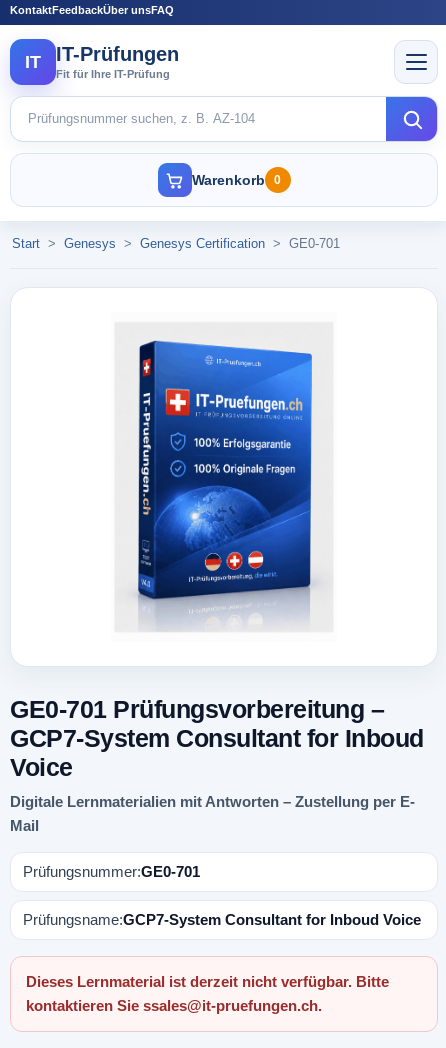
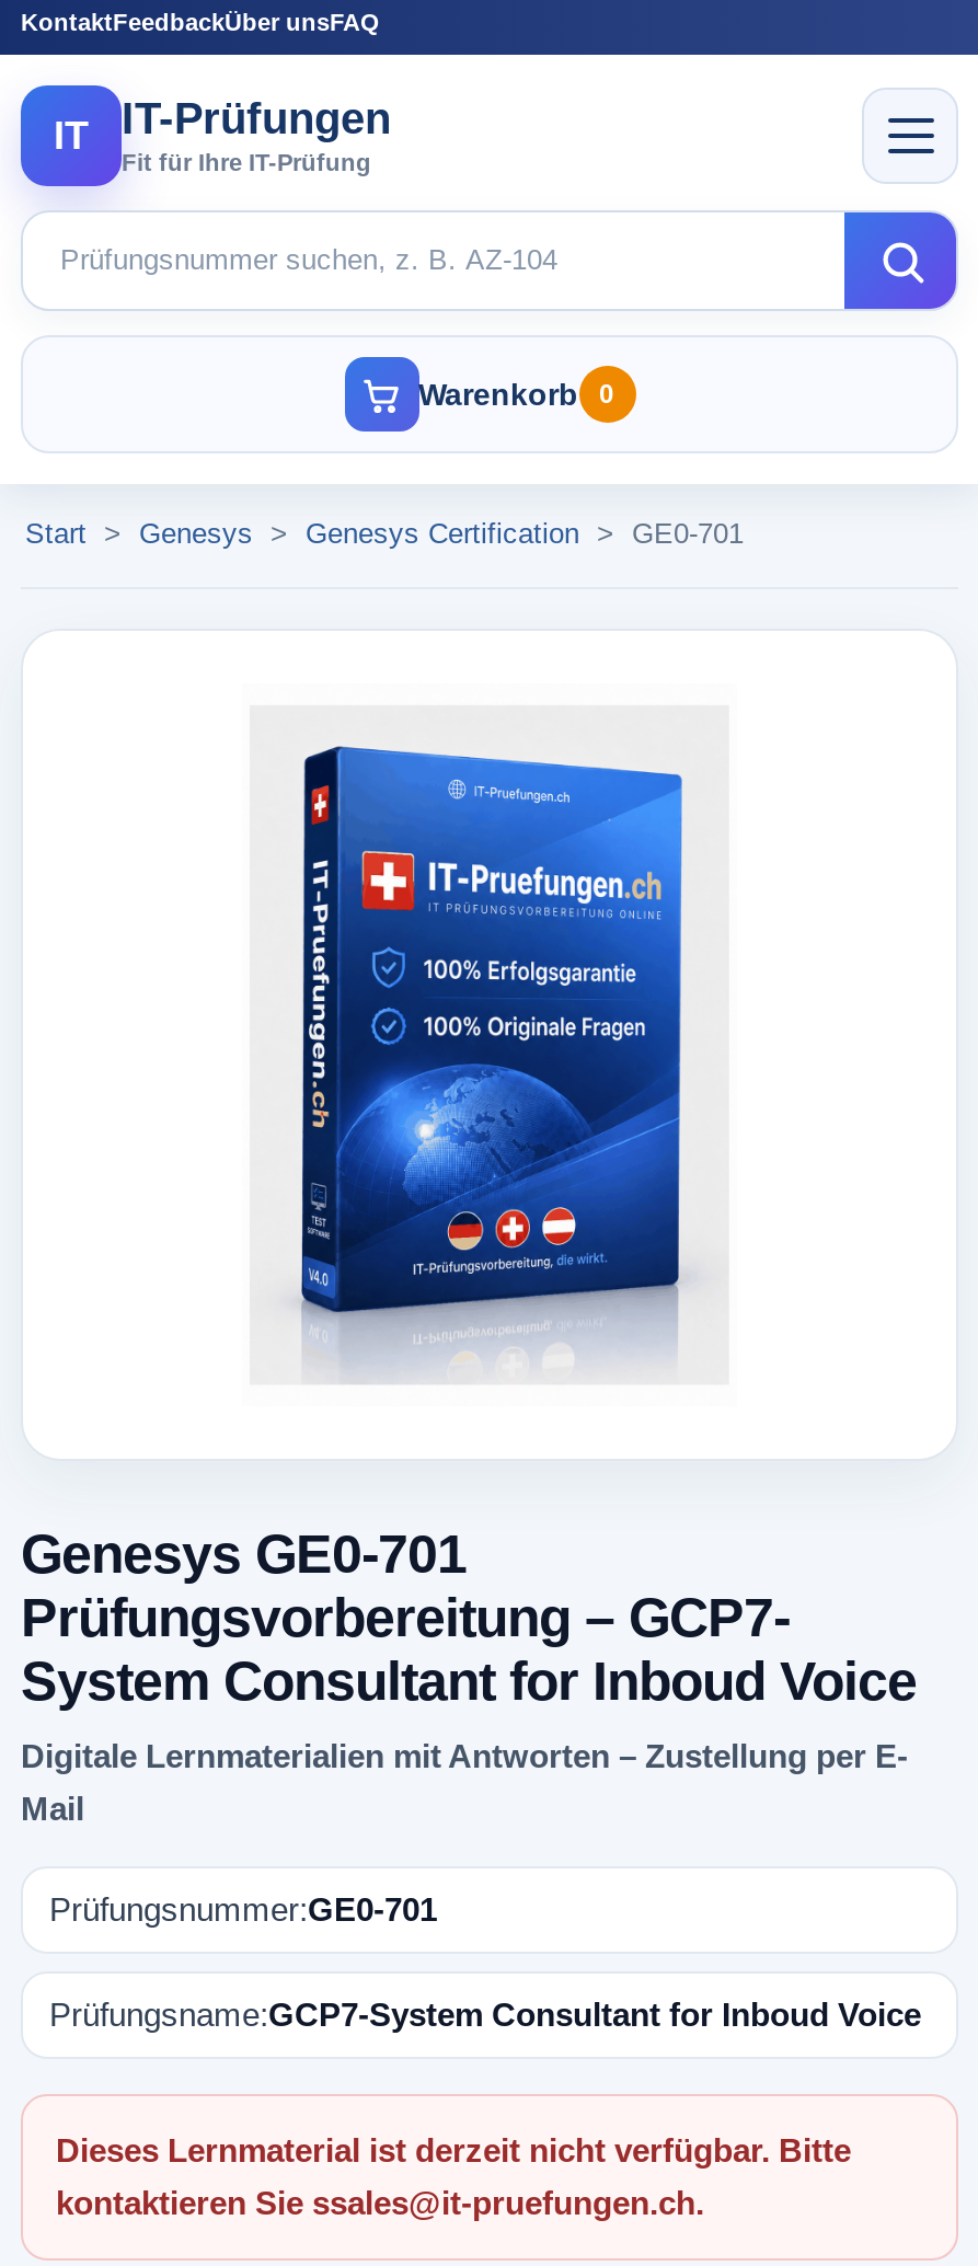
[10,695,423,781] GE0-701 Prüfungsvorbereitung – | GCP7-System Consultant for Inboud | Voice -> [21,1522,917,1711] Genesys GE0-701 | Prüfungsvorbereitung – GCP7- | System Consultant for Inboud Voice

